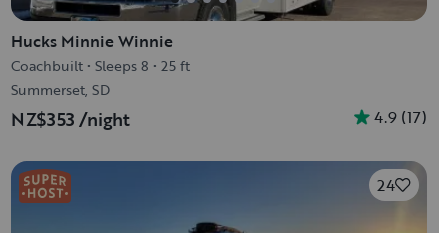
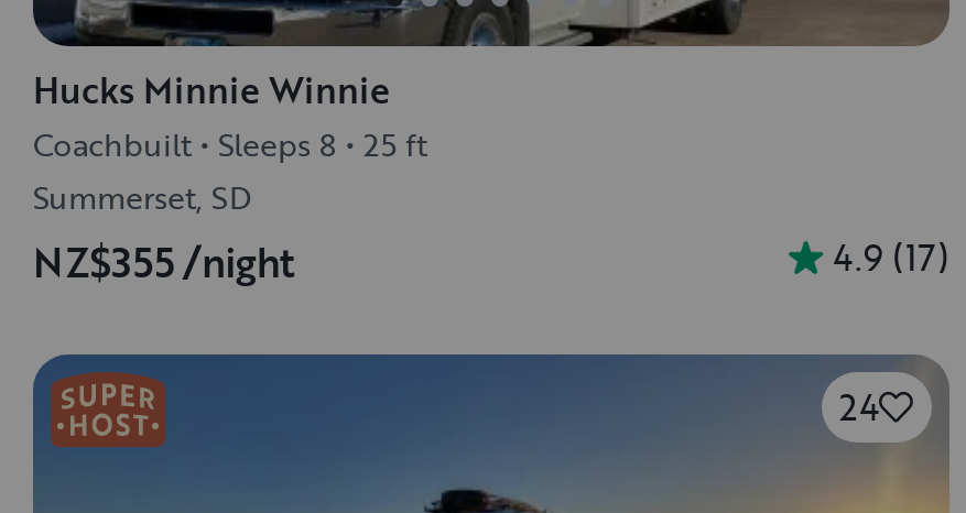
[11,106,130,132] NZ$353 /night -> [33,233,295,291] NZ$355 /night

